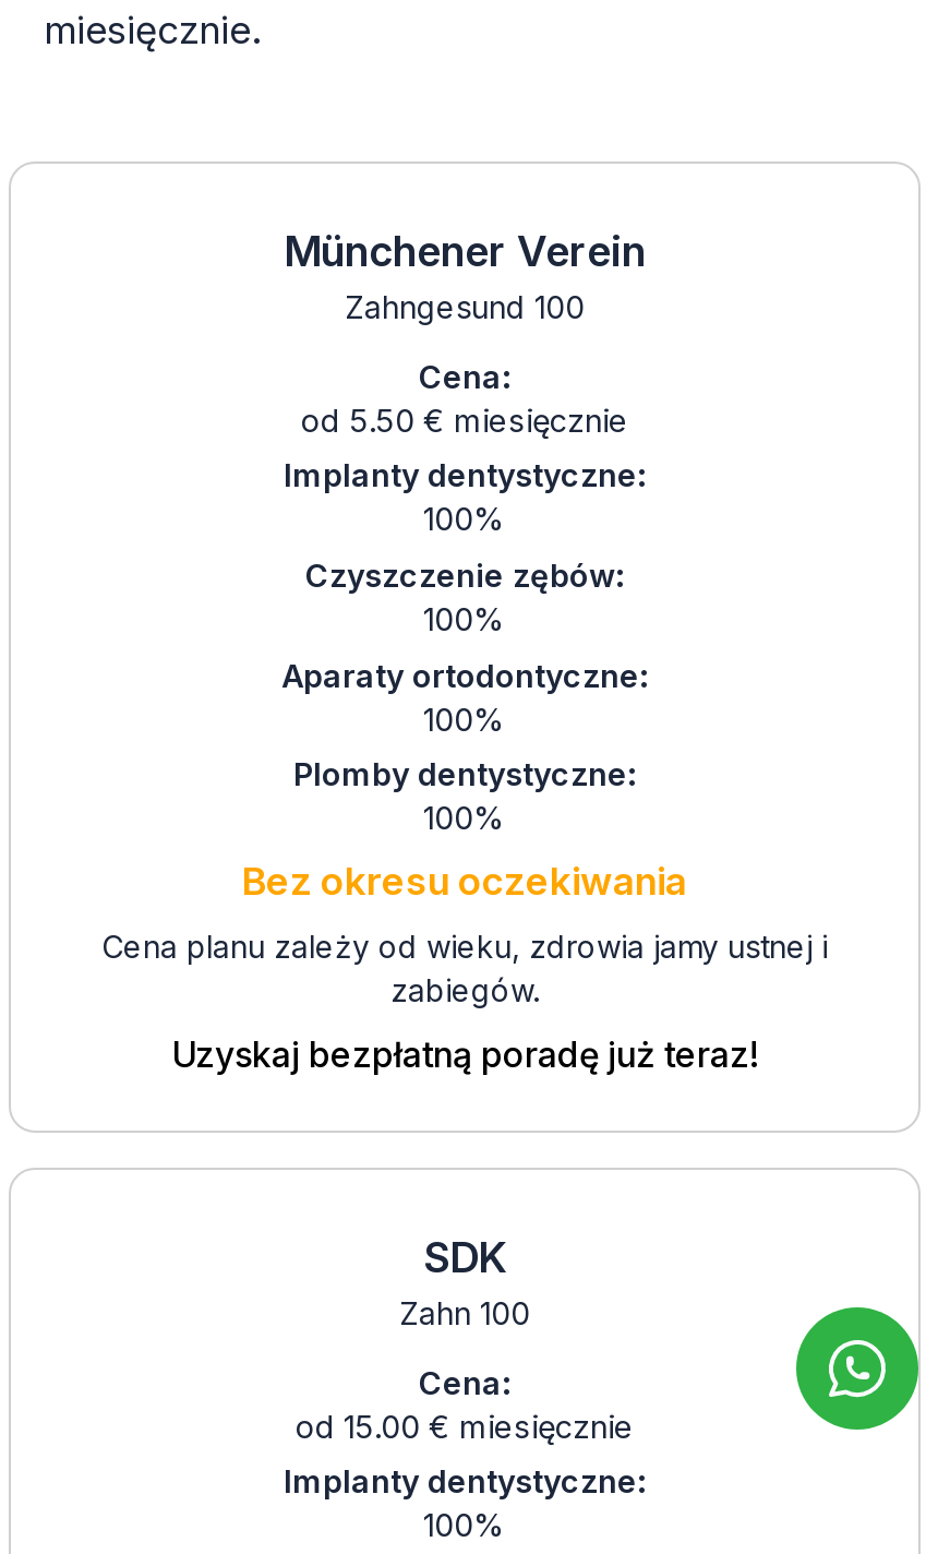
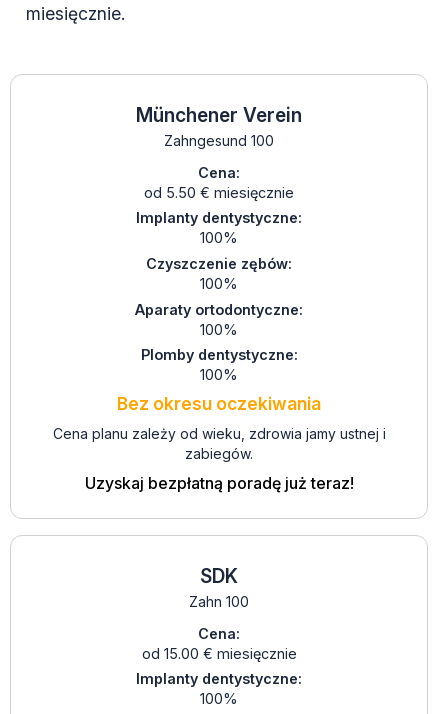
[794,1305,921,1432] [image] -> none

